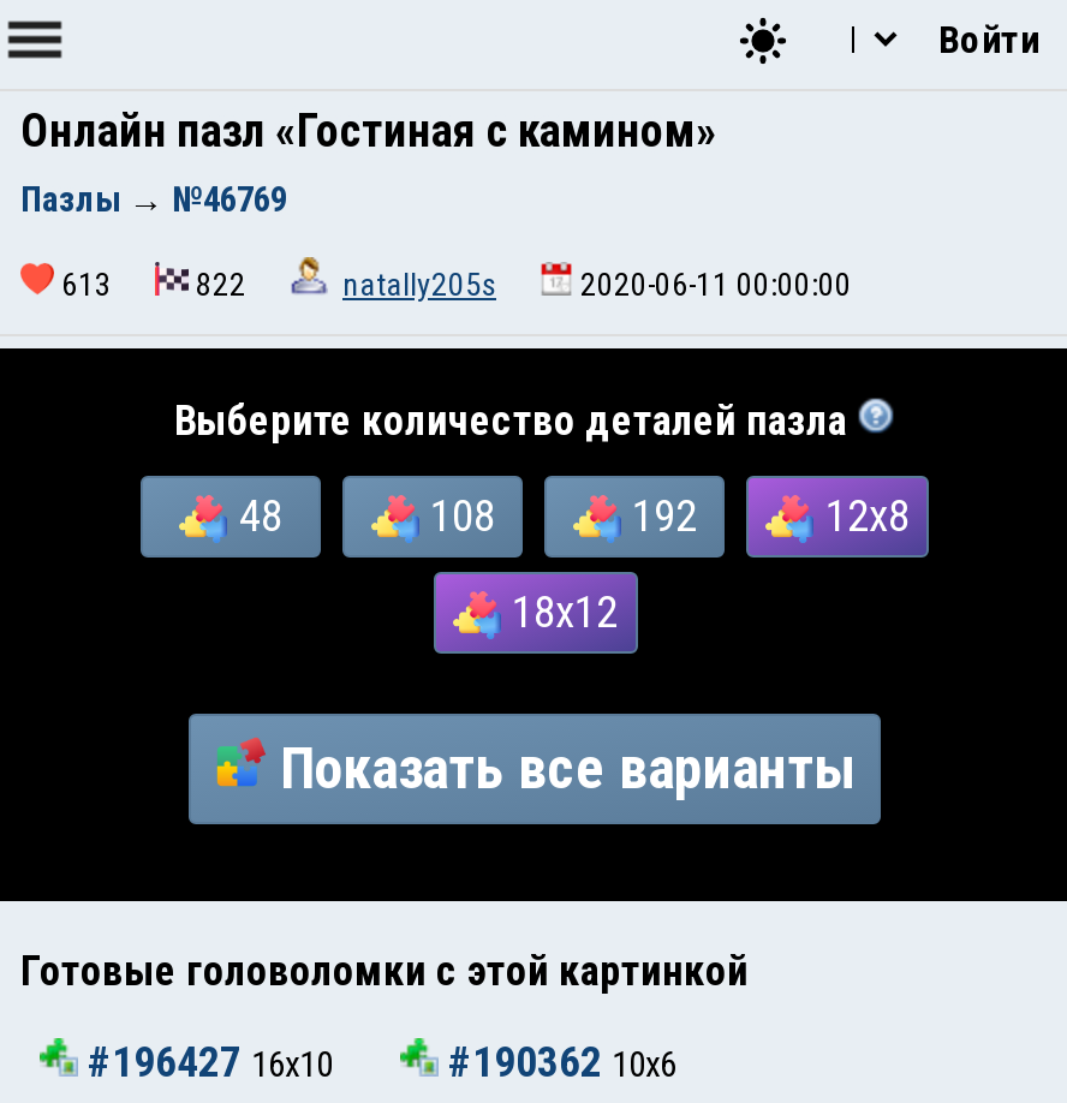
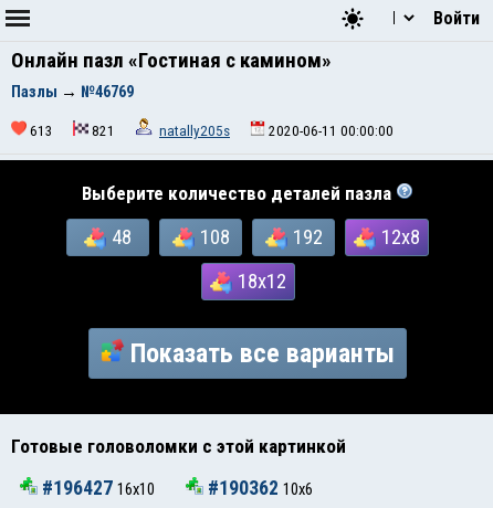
[196,267,246,303] 822 -> [92,123,115,139] 821

